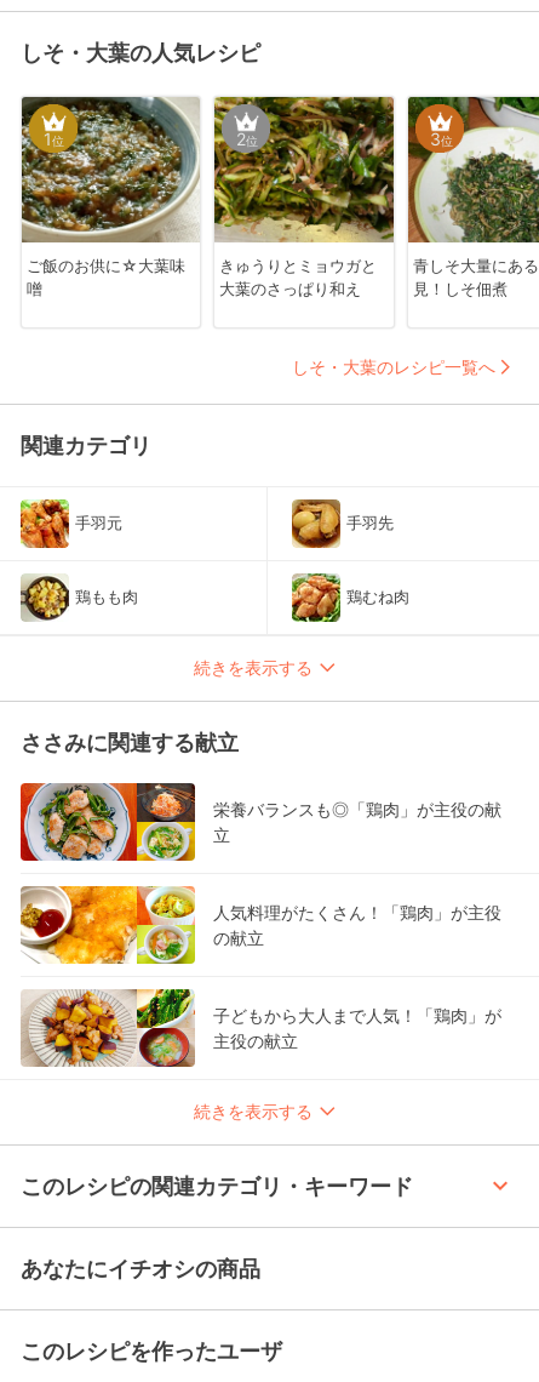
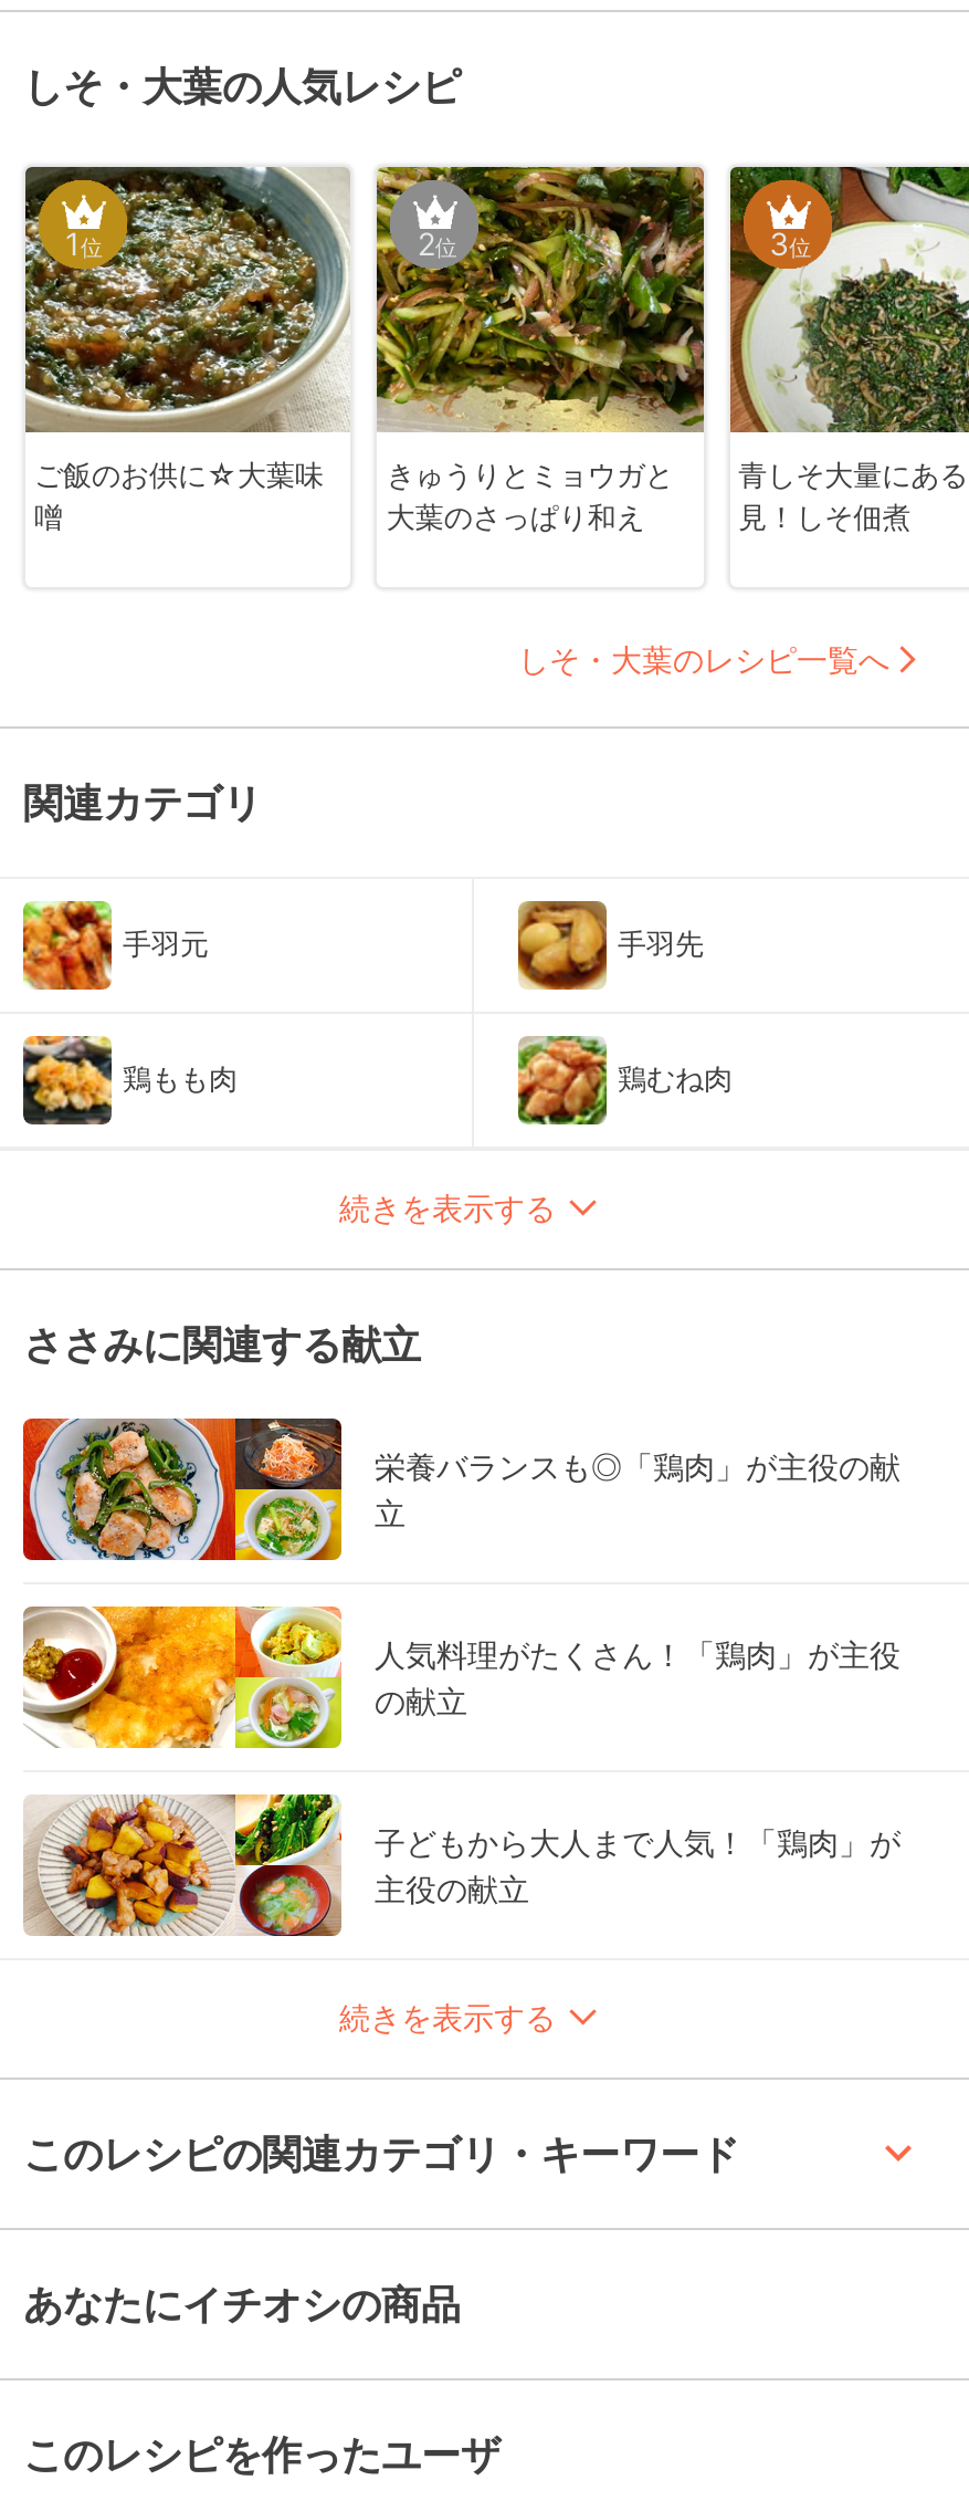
[21,575,70,622] [image] -> [23,1036,114,1127] [image]

